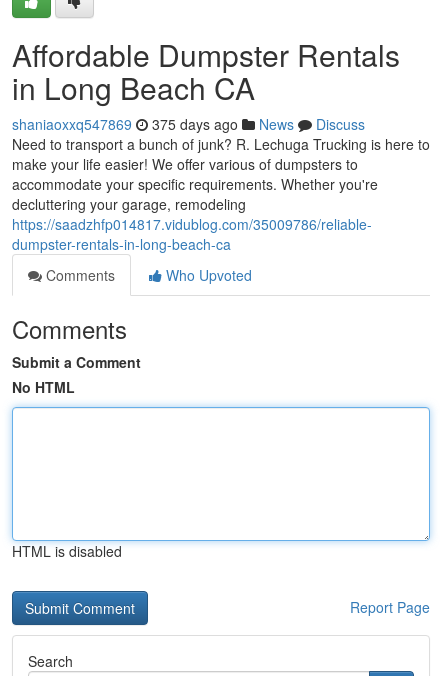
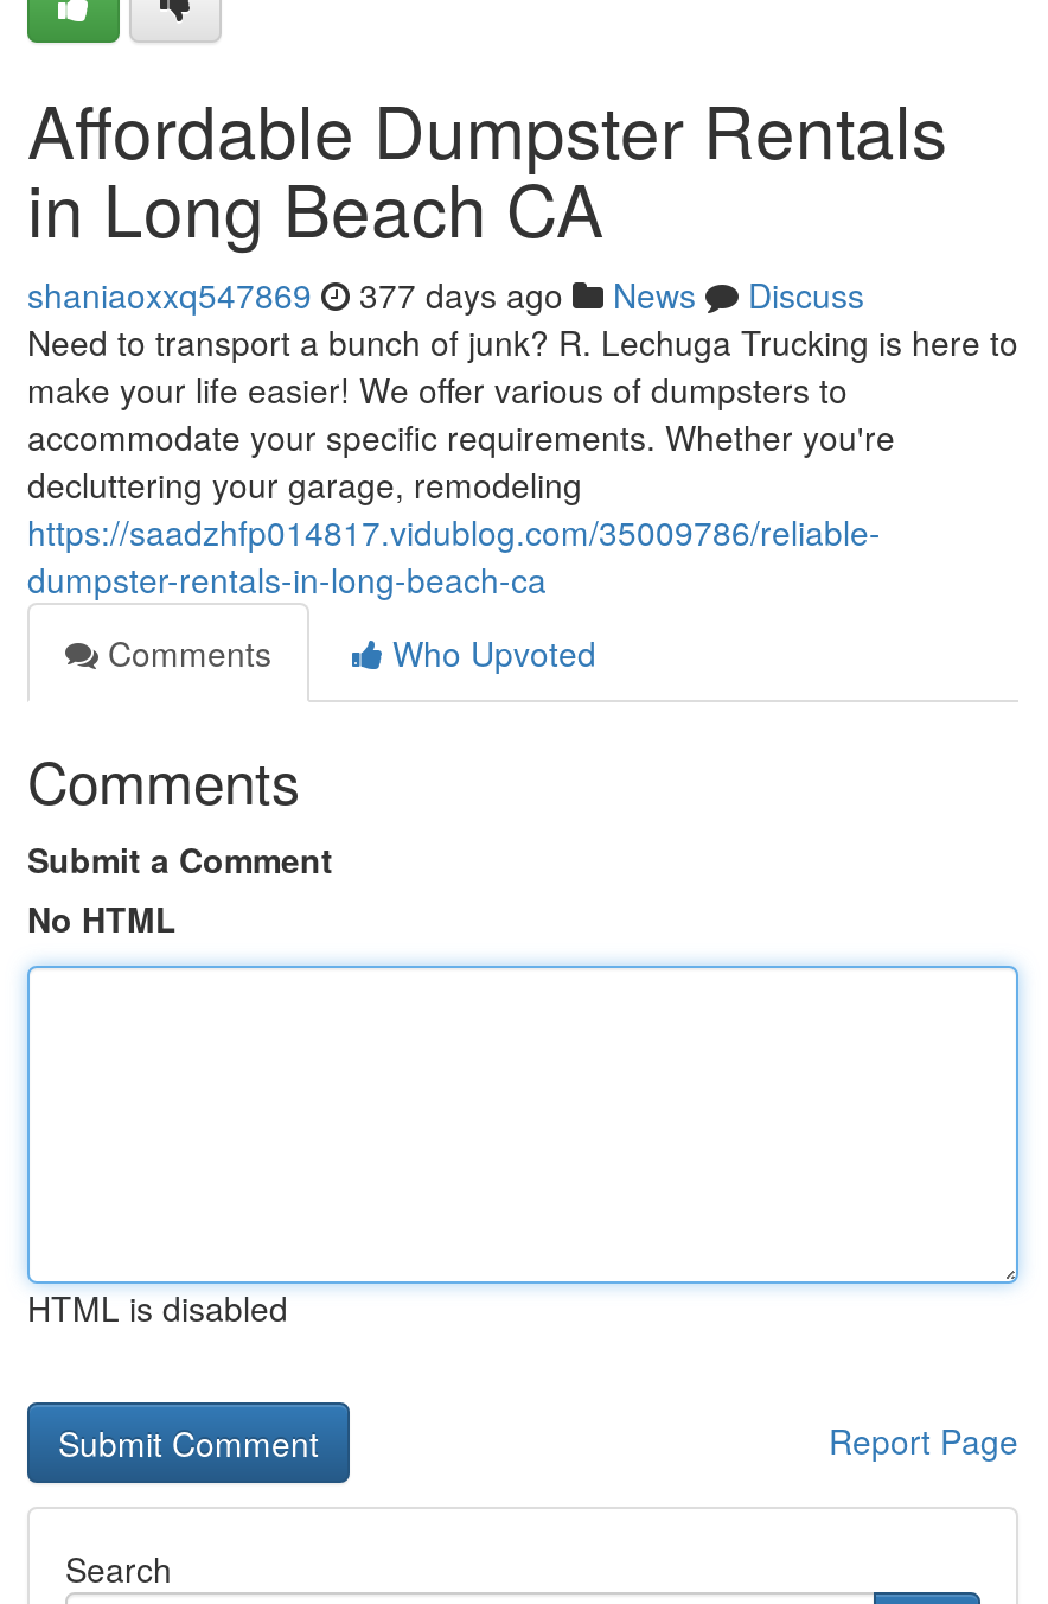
[12,114,365,134] shaniaoxxq547869 375 days ago News Discuss -> [27,270,864,318] shaniaoxxq547869 377 days ago News Discuss

